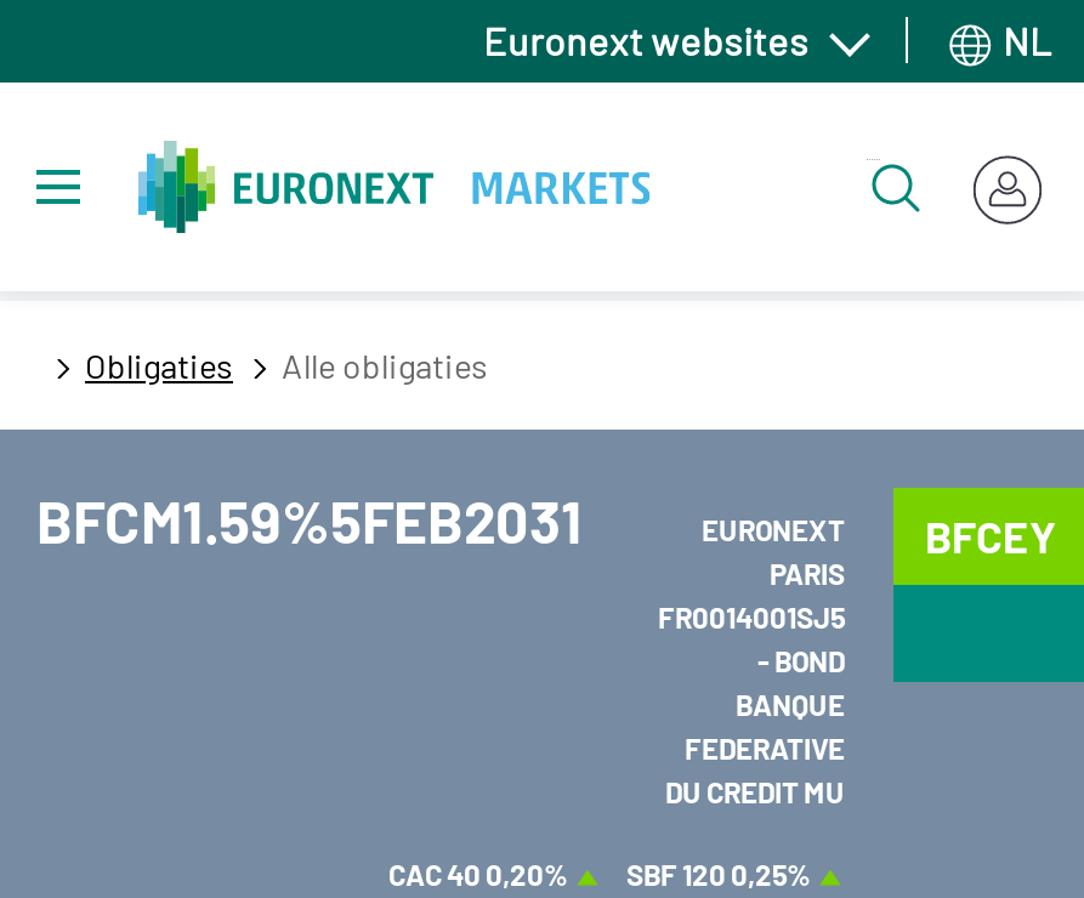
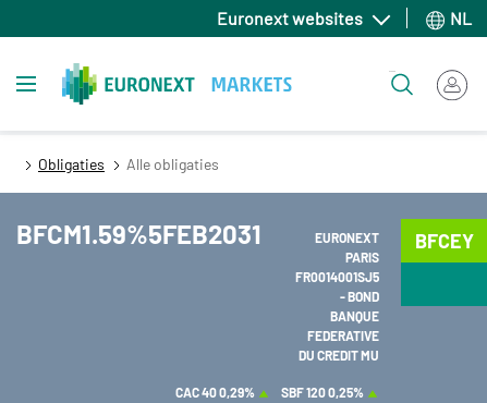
[388,857,816,891] CAC 40 0,20% SBF 120 0,25% -> [175,384,366,400] CAC 40 0,29% SBF 120 0,25%

